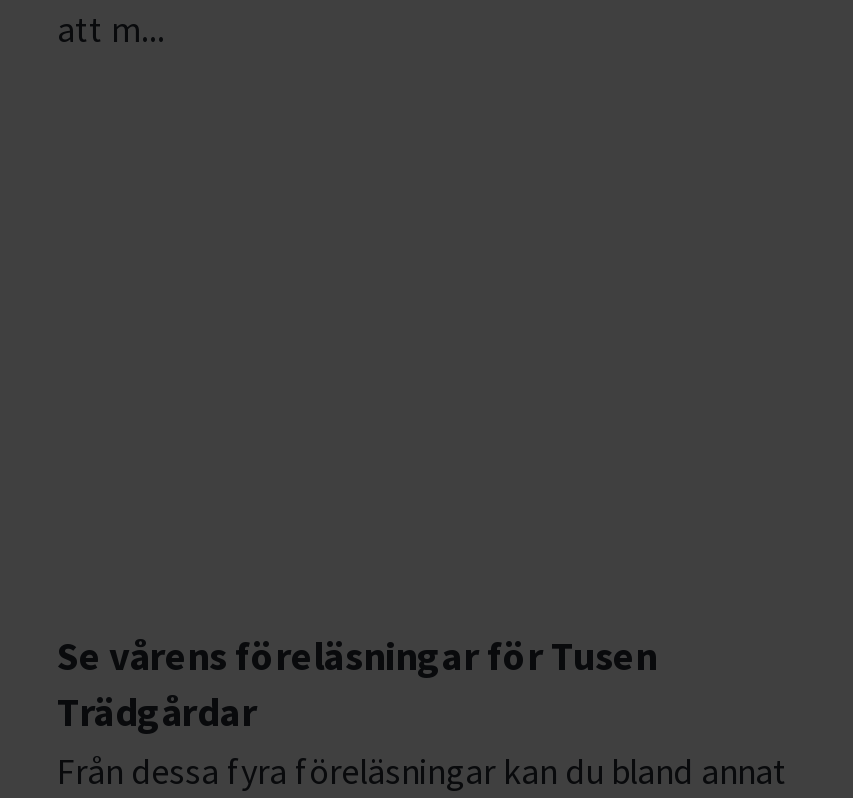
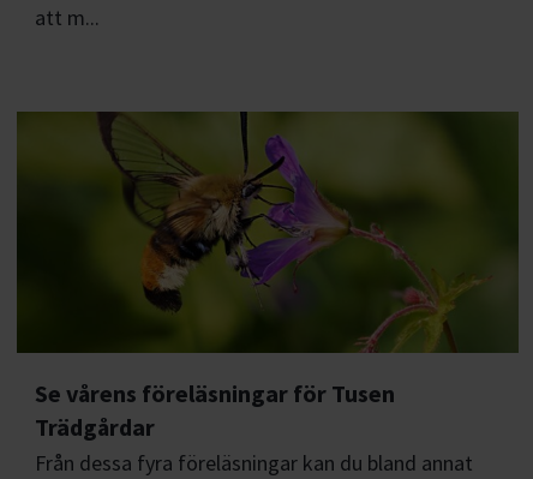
none -> [16,110,520,354] [image]

